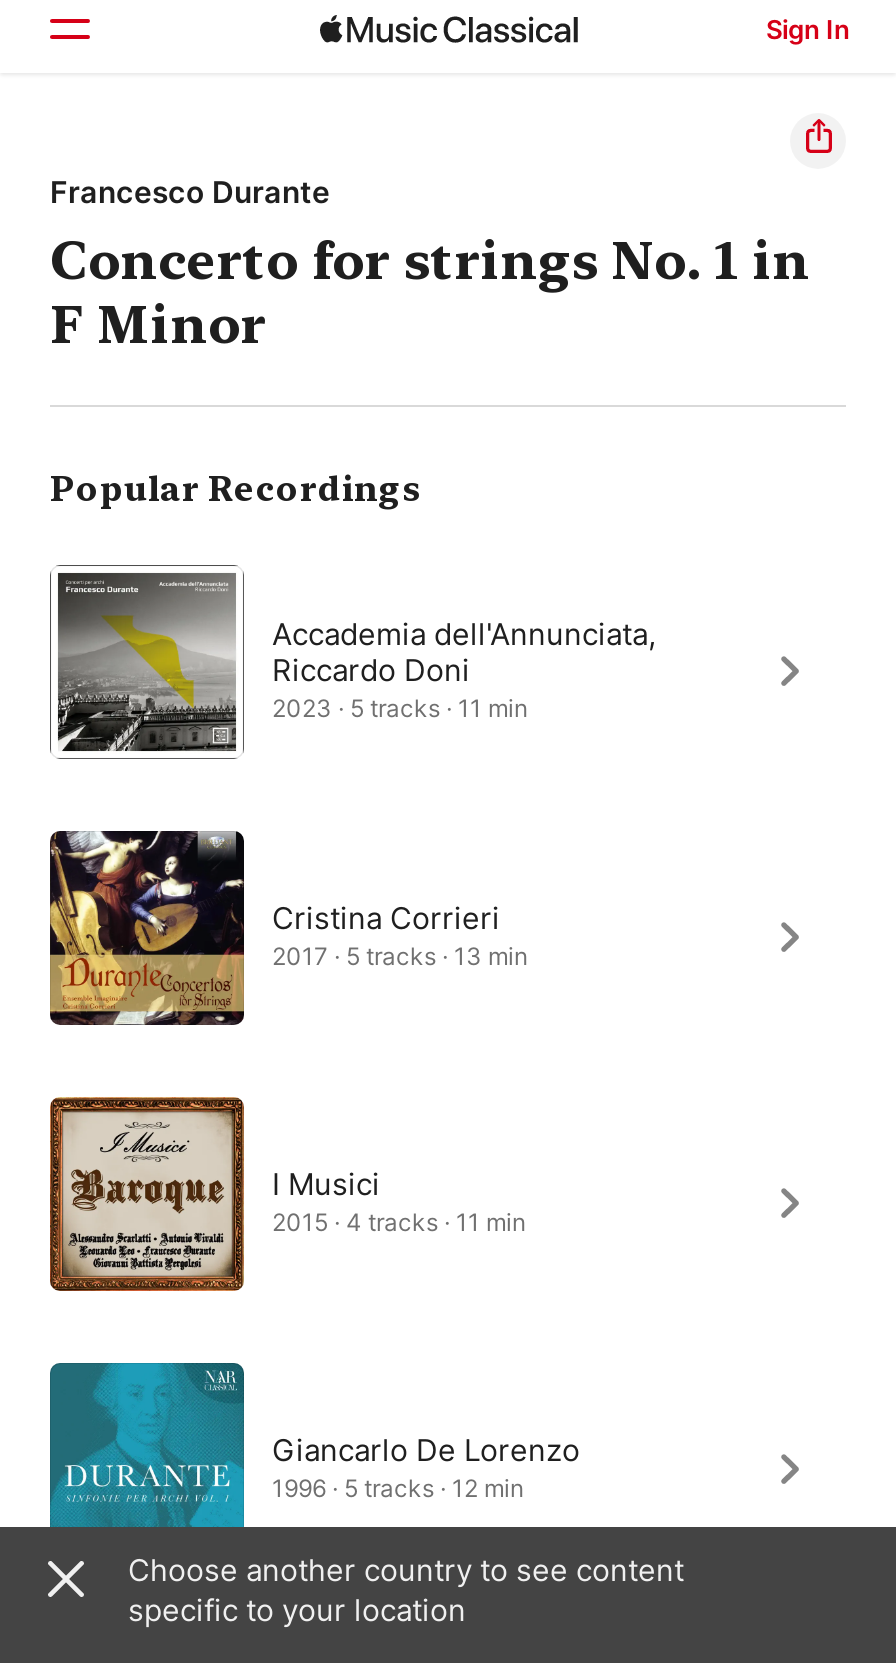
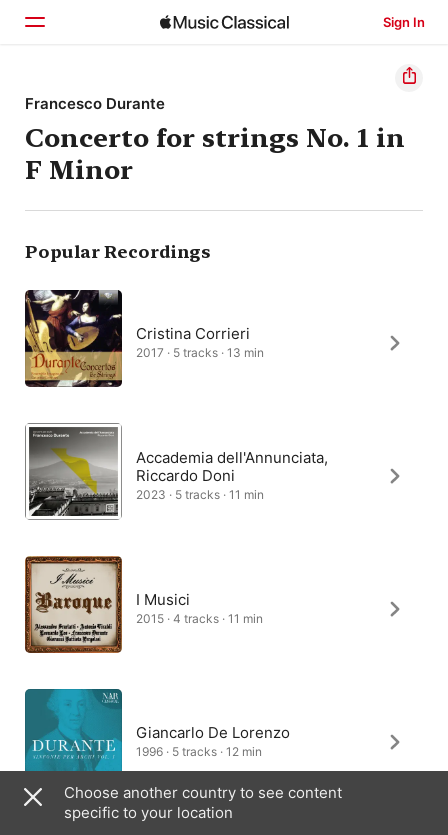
moved [54,573,656,755] -> [27,427,328,518]: [image] | Accademia dell'Annunciata, | Riccardo Doni | 2023 · 5 tracks · 11 min
moved [50,831,528,1025] -> [24,289,264,388]: [image] | Cristina Corrieri | 2017 · 5 tracks · 13 min

